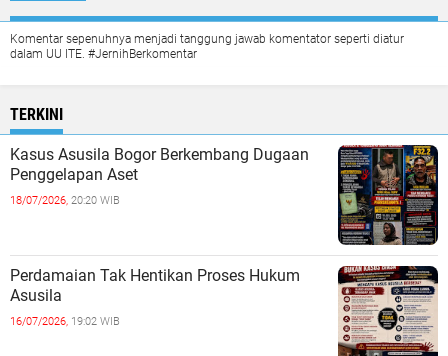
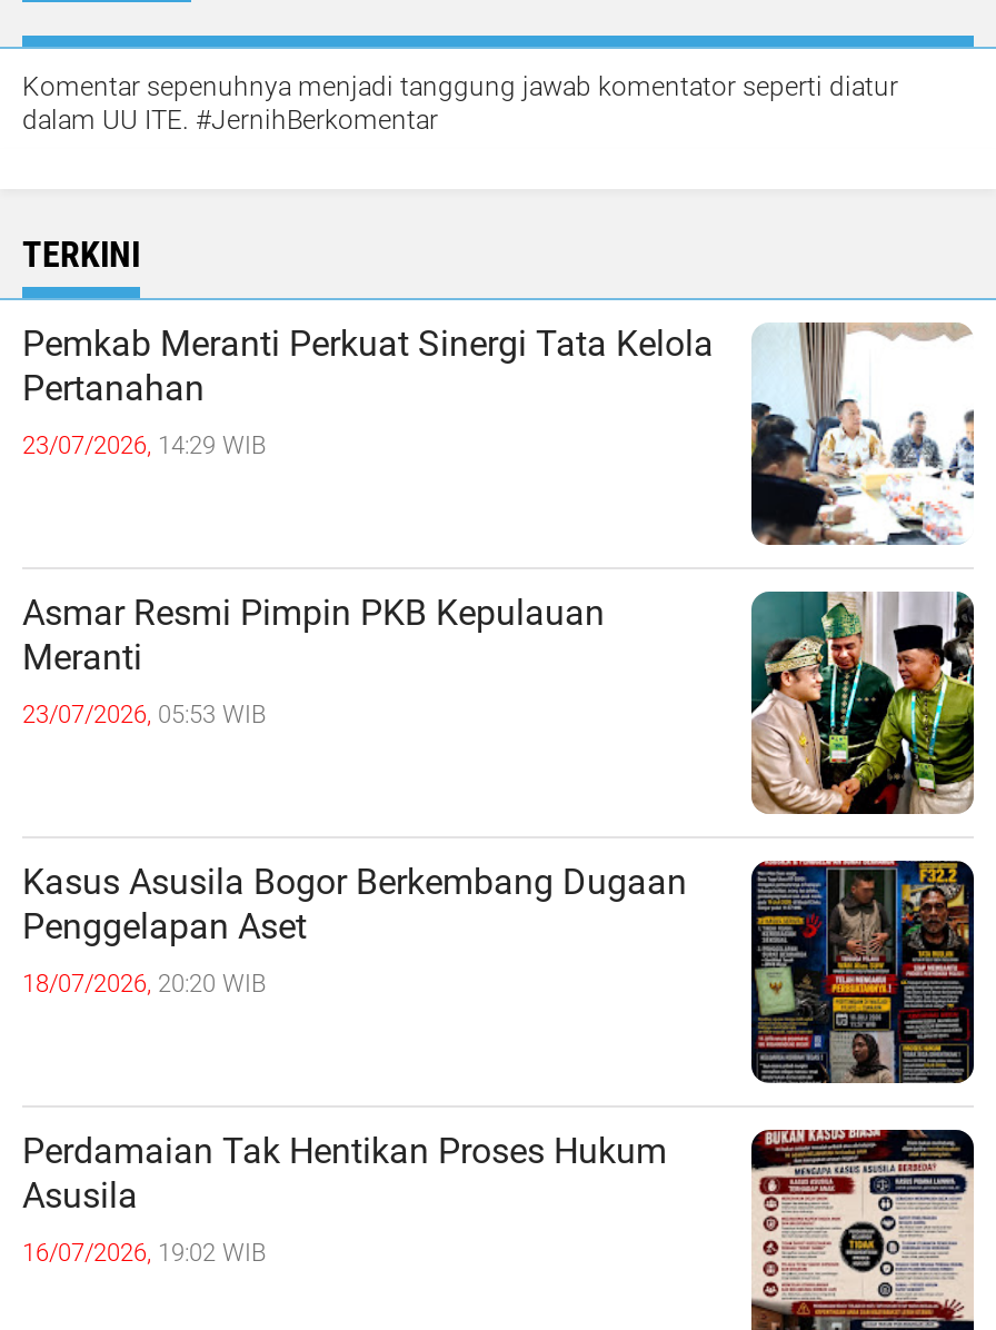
none -> [22,322,976,545] [image] | Pemkab Meranti Perkuat Sinergi Tata Kelola | Pertanahan | 23/07/2026, 14:29 WIB
none -> [22,591,605,729] Asmar Resmi Pimpin PKB Kepulauan | Meranti | 23/07/2026, 05:53 WIB
none -> [749,589,976,816] [image]

